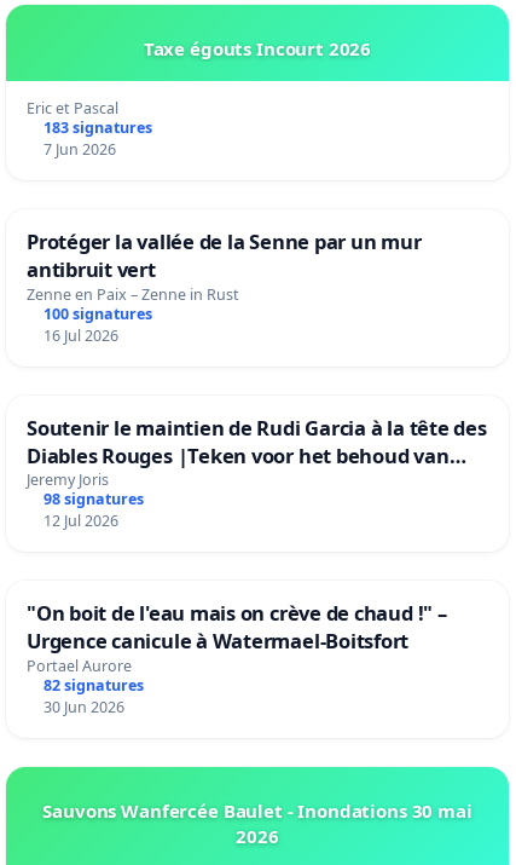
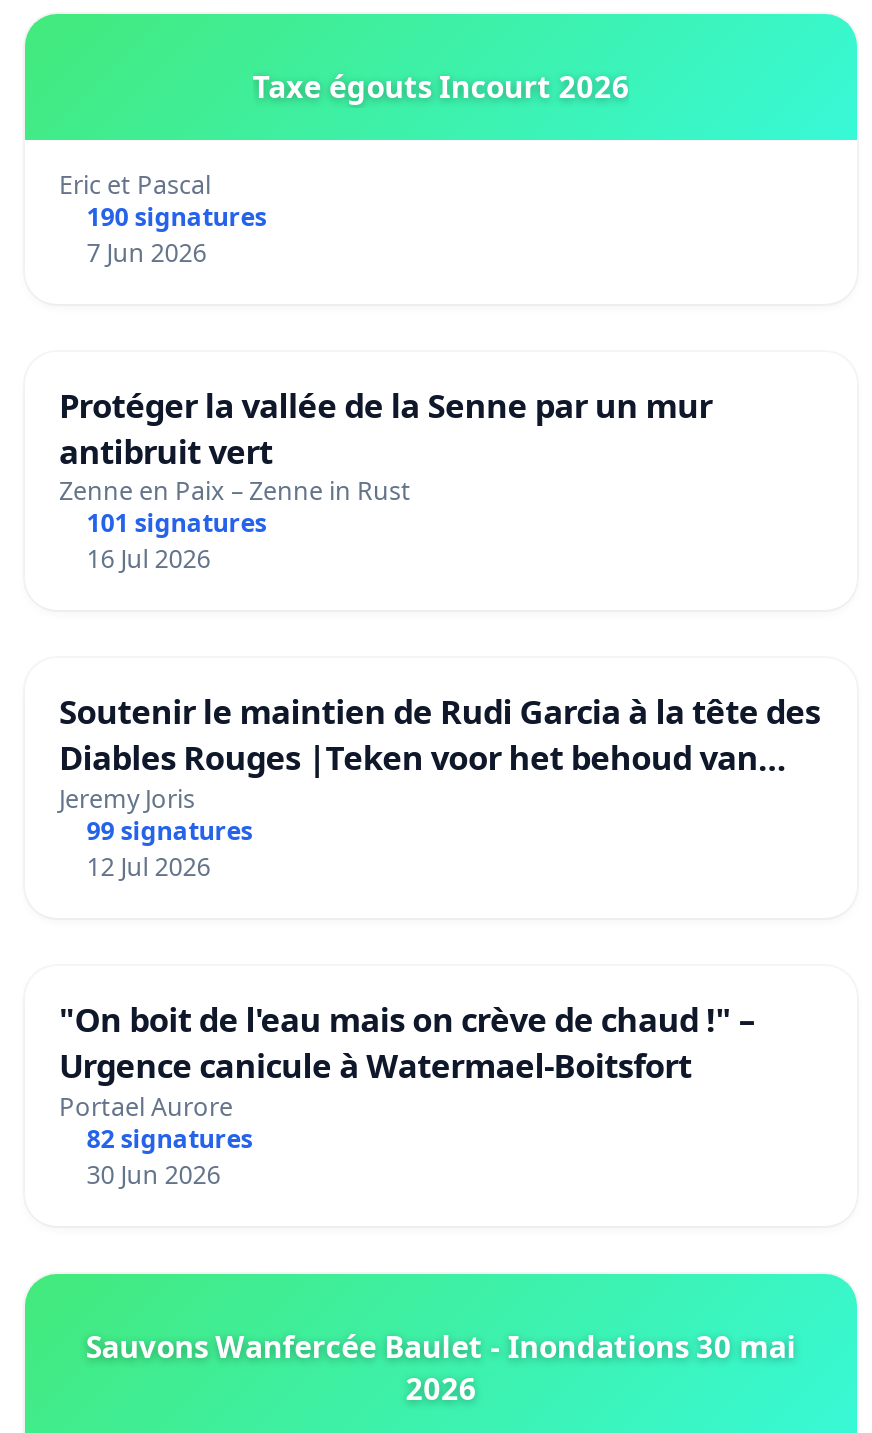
[43,117,152,138] 183 signatures -> [87,200,267,234] 190 signatures
[43,303,152,324] 100 signatures -> [87,507,267,541] 101 signatures
[43,489,144,510] 98 signatures -> [87,815,253,849] 99 signatures

